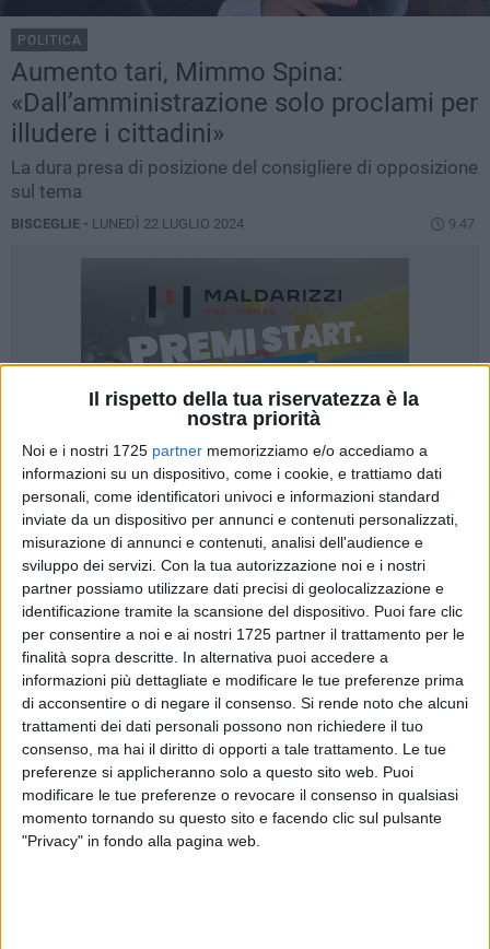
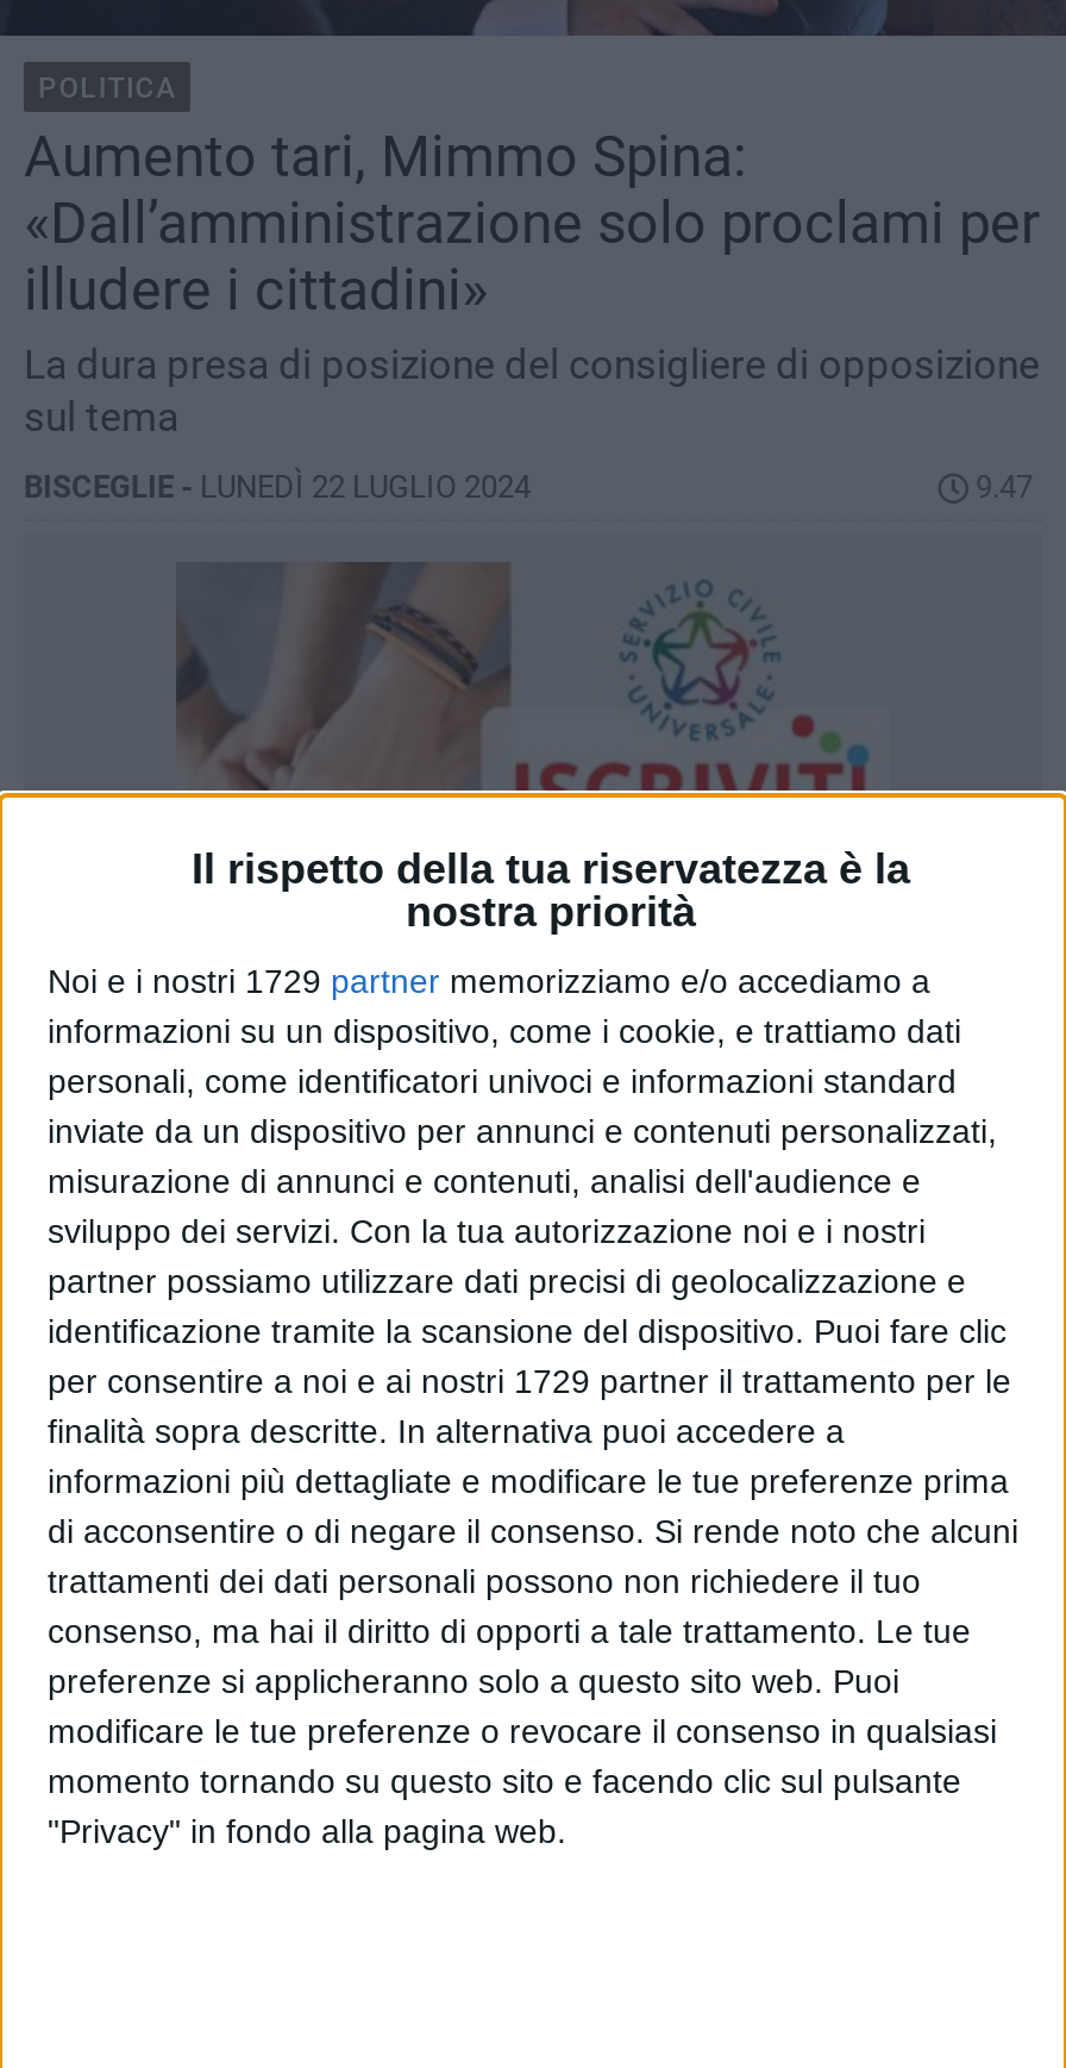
[81,279,409,363] [image] -> [178,605,888,791] [image]
[22,442,428,459] Noi e i nostri 1725 partner memorizziamo e/o accediamo a -> [48,962,930,1000] Noi e i nostri 1729 partner memorizziamo e/o accediamo a
[22,625,465,643] per consentire a noi e ai nostri 1725 partner il trattamento per le -> [48,1362,1011,1400] per consentire a noi e ai nostri 1729 partner il trattamento per le

